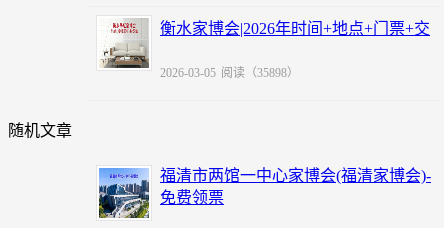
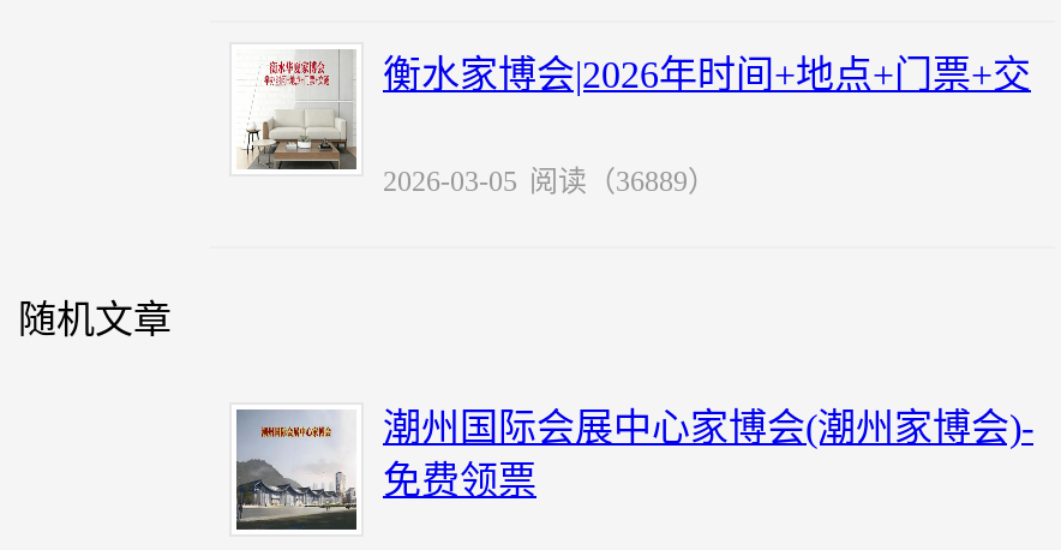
[160,66,299,80] 2026-03-05 阅读（35898） -> [383,165,717,198] 2026-03-05 阅读（36889）
[98,167,431,219] [image] | 福清市两馆一中心家博会(福清家博会)- -> [234,407,1033,532] [image] | 潮州国际会展中心家博会(潮州家博会)-

